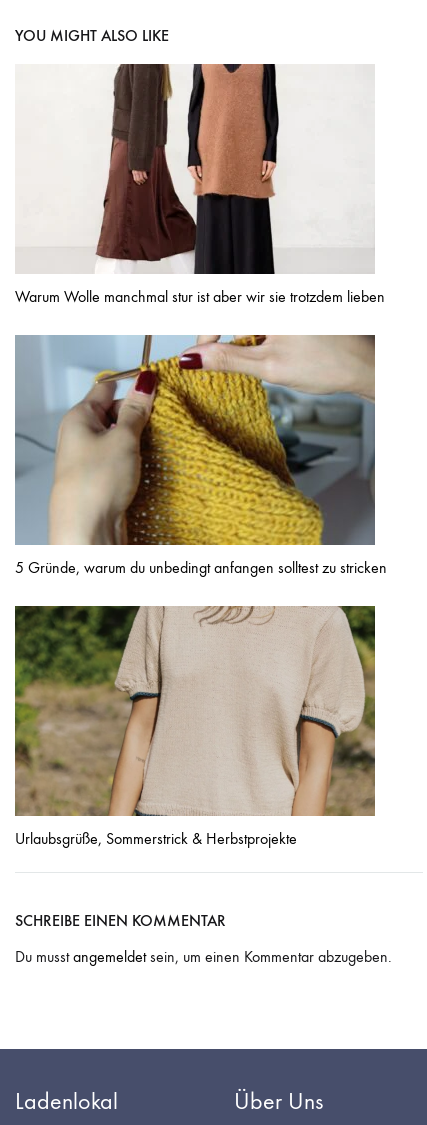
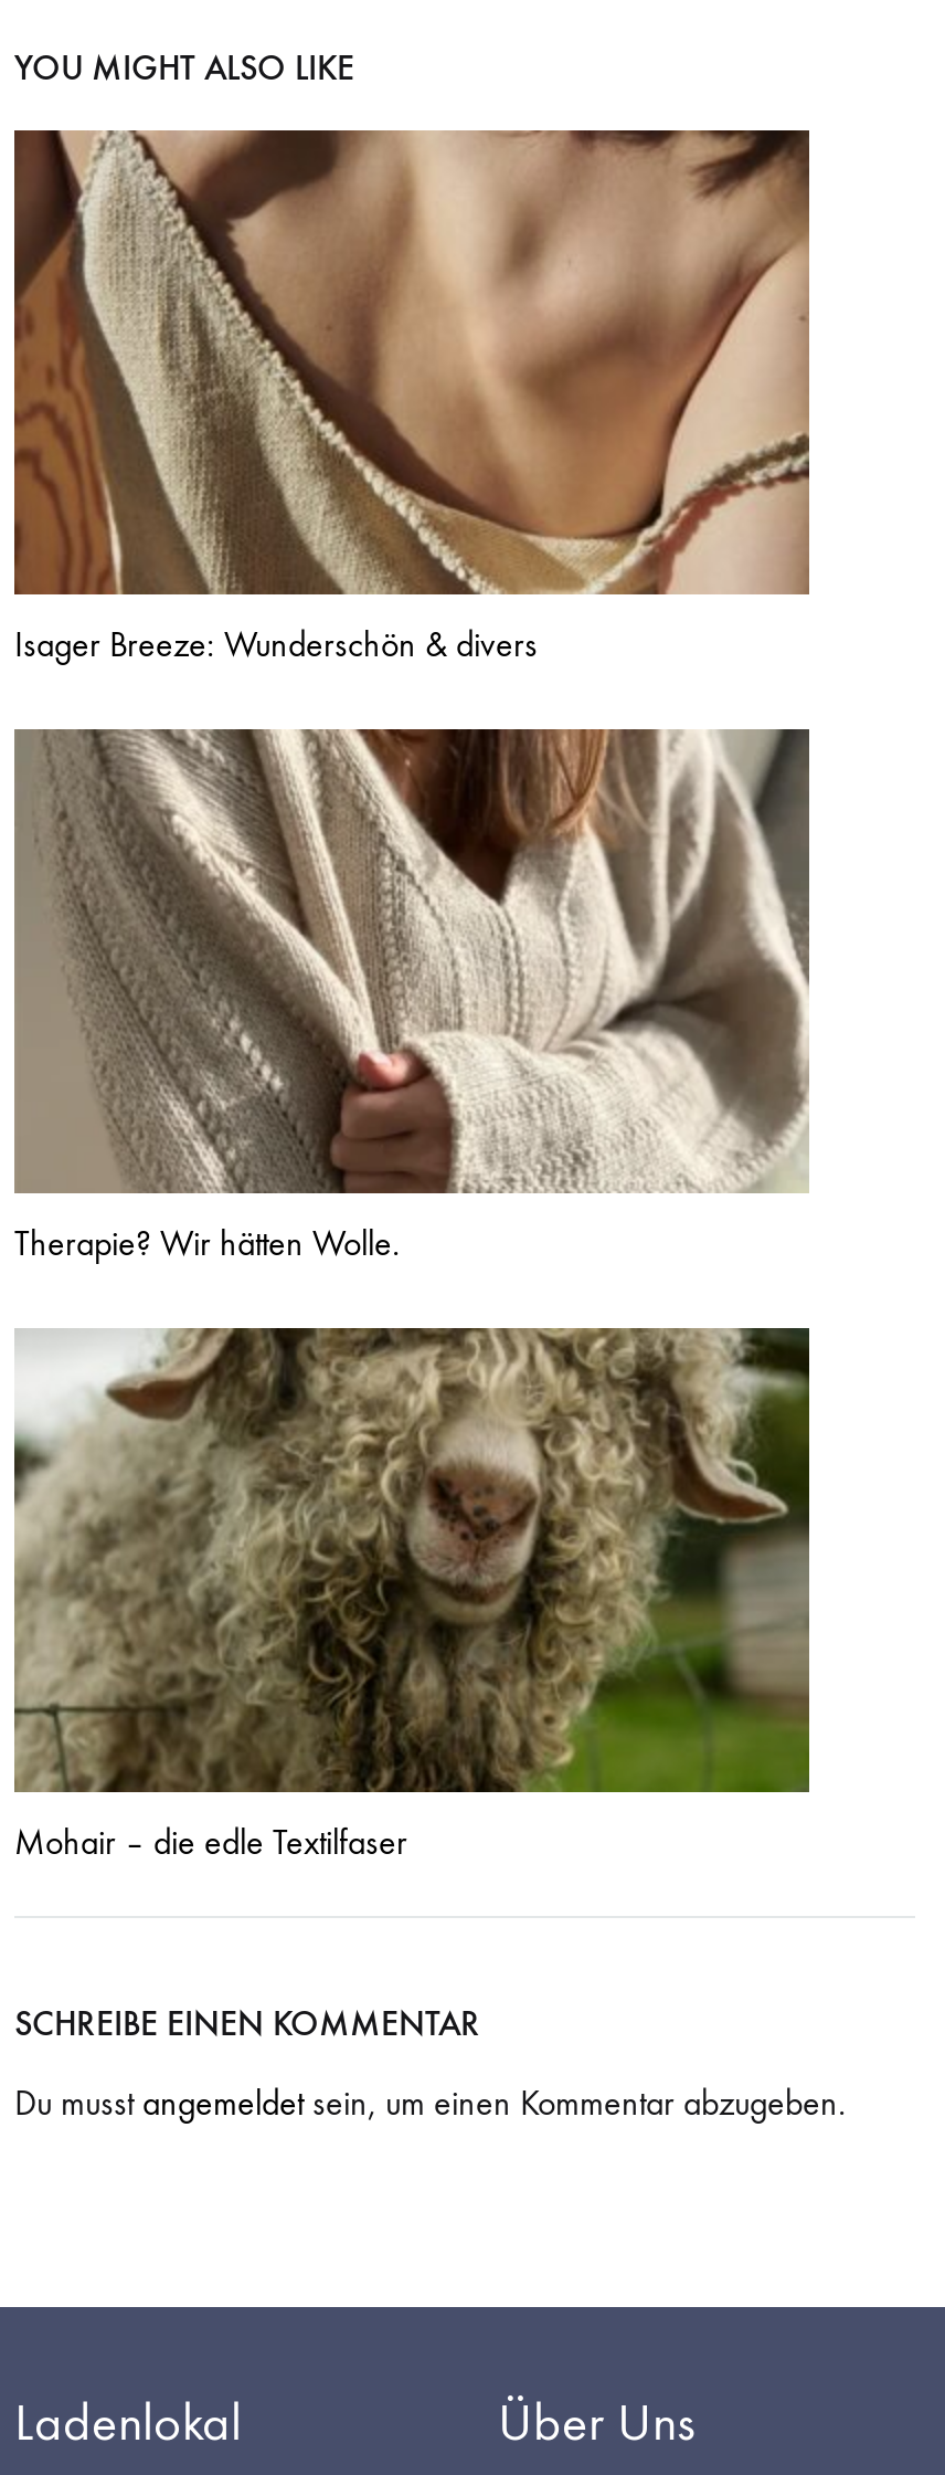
[15,63,385,306] [image] | Warum Wolle manchmal stur ist aber wir sie trotzdem lieben -> [12,128,811,666] [image] | Isager Breeze: Wunderschön & divers
[15,334,387,577] [image] | 5 Gründe, warum du unbedingt anfangen solltest zu stricken -> [14,727,809,1265] [image] | Therapie? Wir hätten Wolle.
[14,605,376,848] [image] | Urlaubsgrüße, Sommerstrick & Herbstprojekte -> [14,1326,811,1864] [image] | Mohair – die edle Textilfaser

